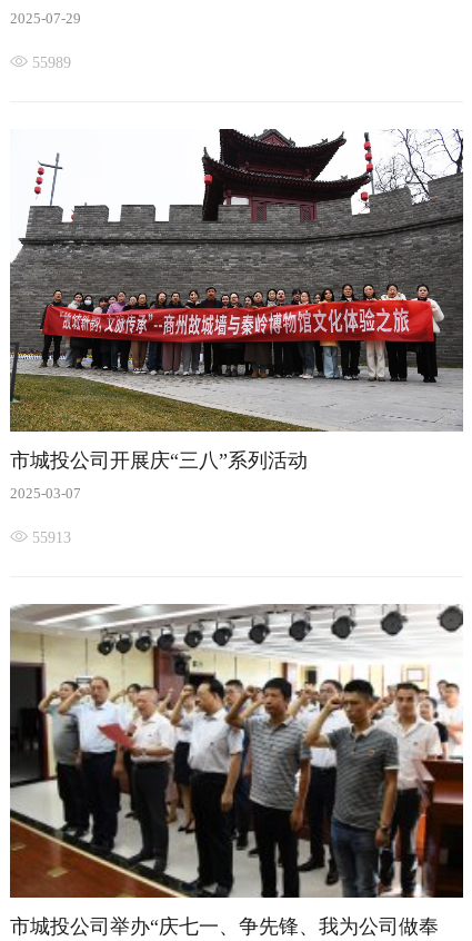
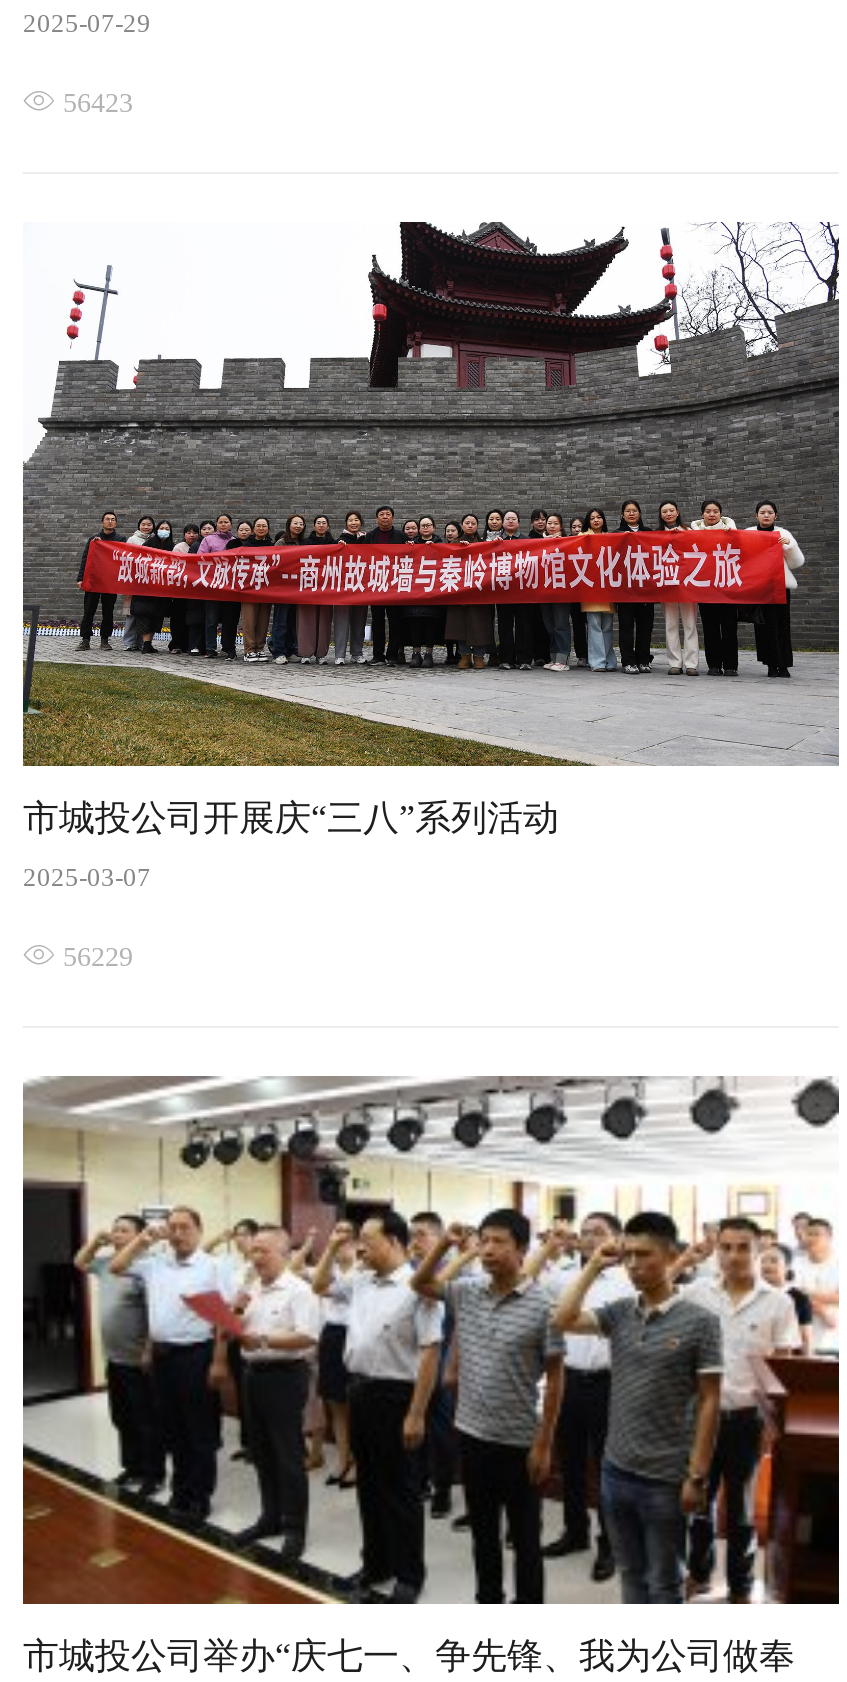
[32,55,71,72] 55989 -> [63,89,133,119] 56423
[32,530,71,547] 55913 -> [63,943,133,973] 56229

